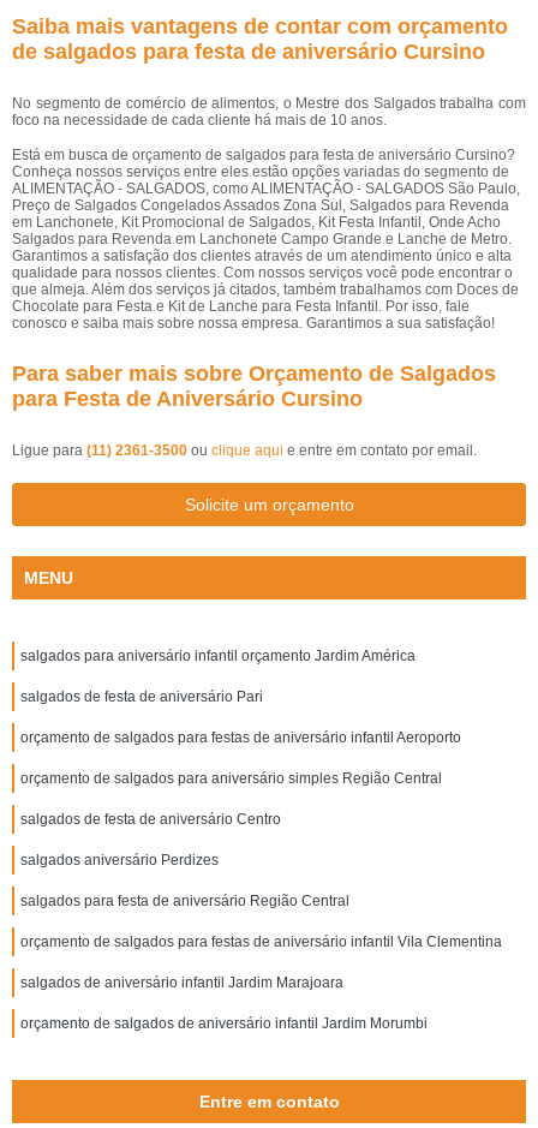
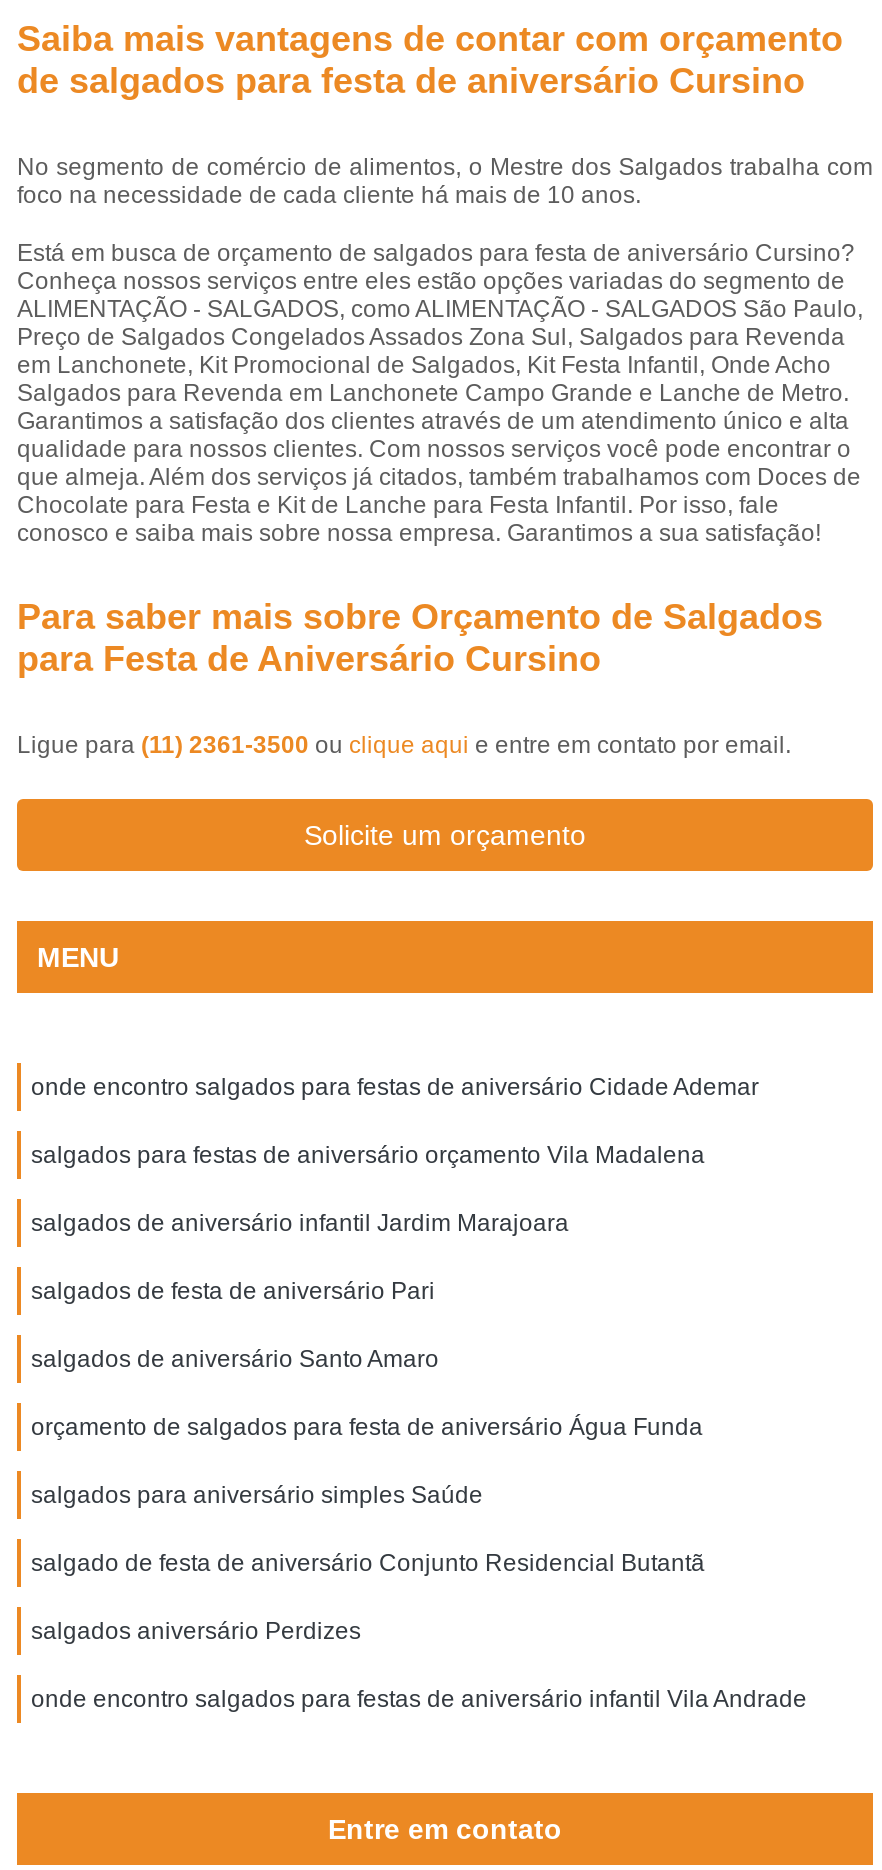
[20,647,416,664] salgados para aniversário infantil orçamento Jardim América -> [31,1073,759,1169] onde encontro salgados para festas de aniversário Cidade Ademar | salgados para festas de aniversário orçamento Vila Madalena
moved [20,688,263,705] -> [31,1277,435,1305]: salgados de festa de aniversário Pari
[20,729,461,828] orçamento de salgados para festas de aniversário infantil Aeroporto | orçamento de salgados para aniversário simples Região Central | salgados de festa de aniversário Centro -> [31,1345,705,1577] salgados de aniversário Santo Amaro | orçamento de salgados para festa de aniversário Água Funda | salgados para aniversário simples Saúde | salgado de festa de aniversário Conjunto Residencial Butantã
moved [20,852,219,869] -> [31,1617,361,1645]: salgados aniversário Perdizes
[20,893,502,1032] salgados para festa de aniversário Região Central | orçamento de salgados para festas de aniversário infantil Vila Clementina | orçamento de salgados de aniversário infantil Jardim Morumbi -> [31,1685,807,1713] onde encontro salgados para festas de aniversário infantil Vila Andrade
moved [20,974,343,991] -> [31,1209,569,1237]: salgados de aniversário infantil Jardim Marajoara

